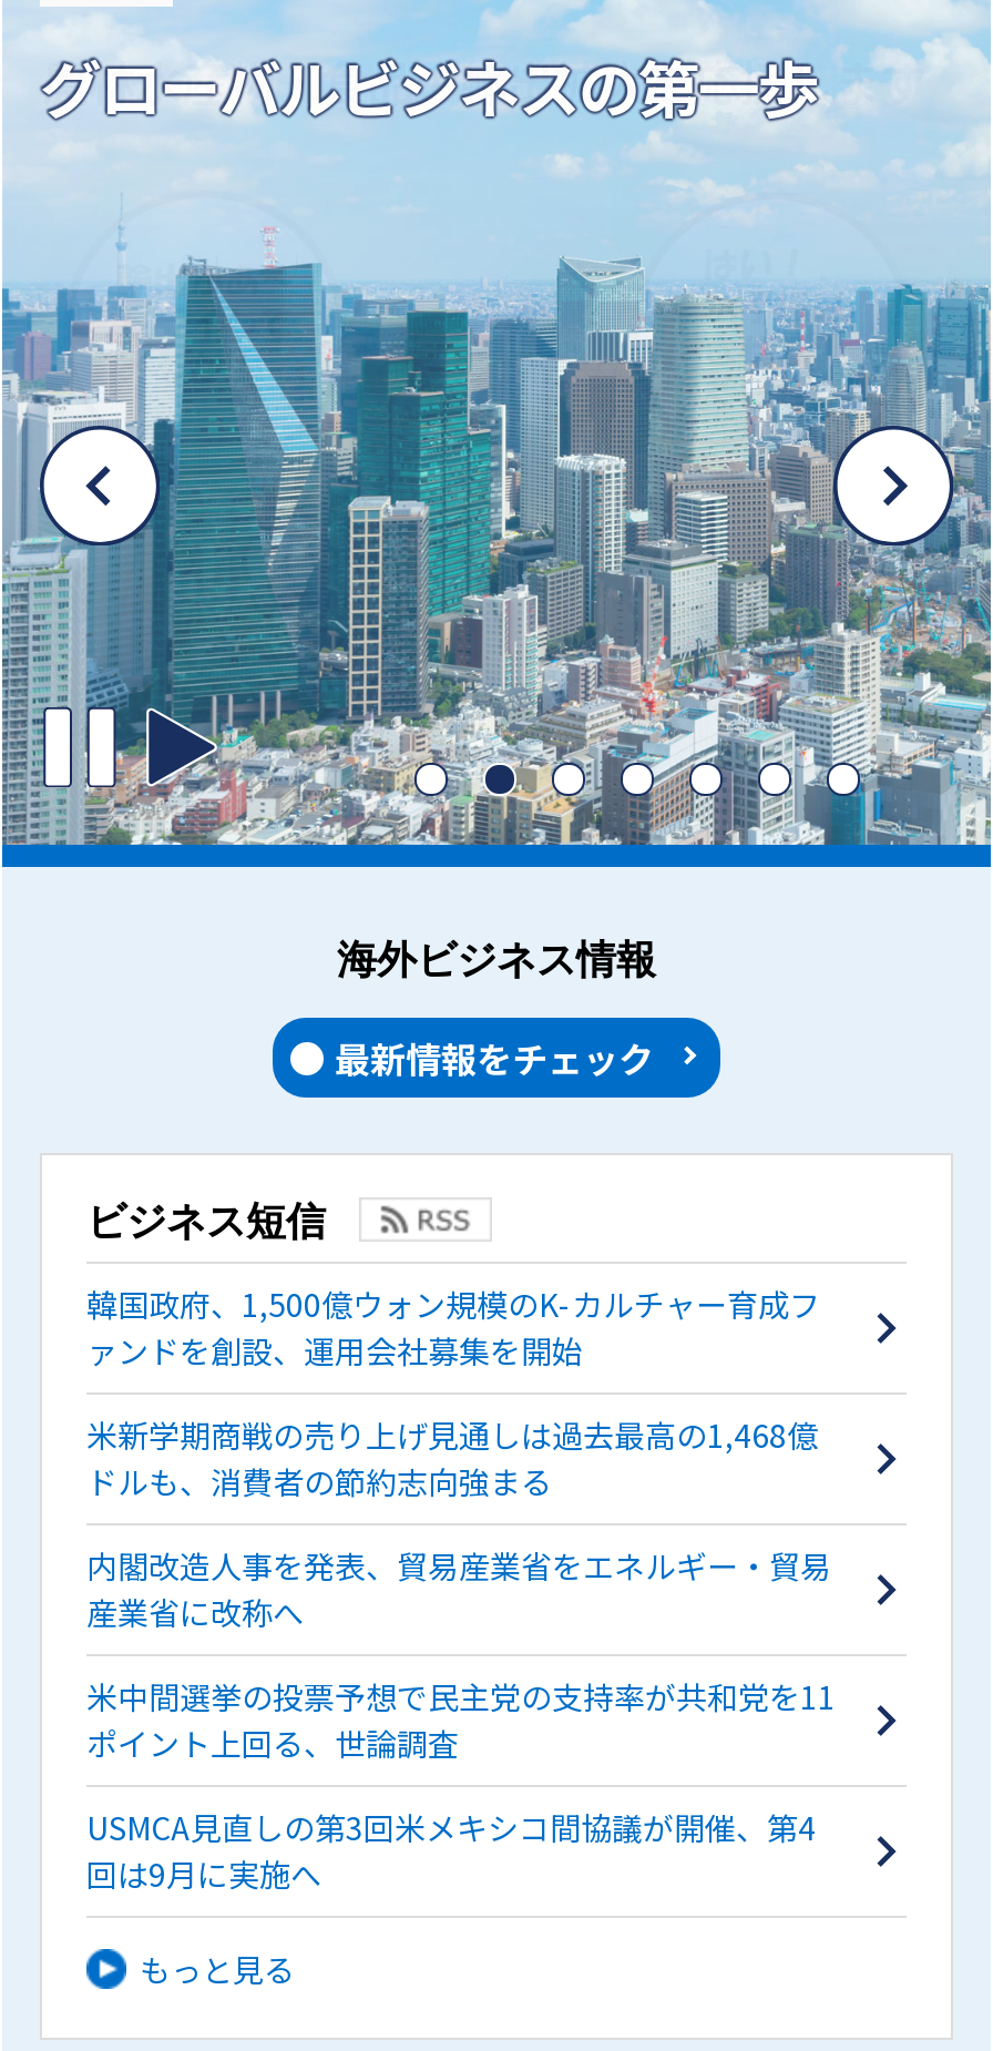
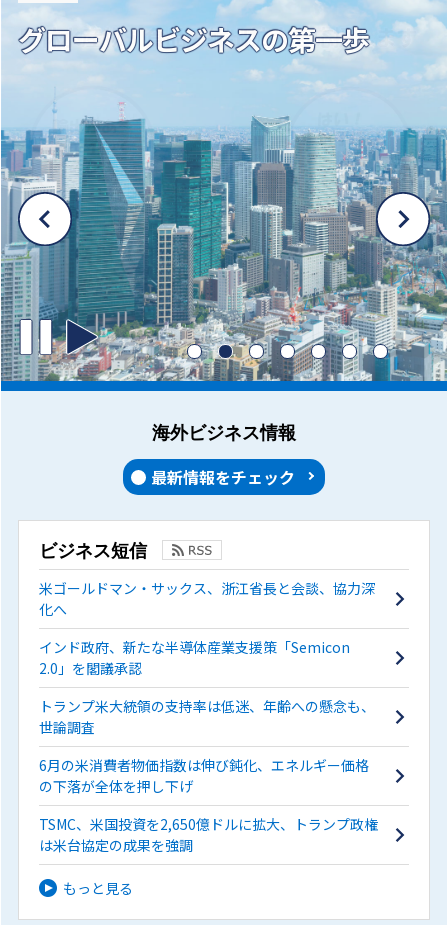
[86,1281,820,1372] 韓国政府、1,500億ウォン規模のK-カルチャー育成フ | ァンドを創設、運用会社募集を開始 -> [39,578,375,619] 米ゴールドマン・サックス、浙江省長と会談、協力深 | 化へ
[86,1412,818,1502] 米新学期商戦の売り上げ見通しは過去最高の1,468億 | ドルも、消費者の節約志向強まる -> [39,637,350,678] インド政府、新たな半導体産業支援策「Semicon | 2.0」を閣議承認
[86,1542,831,1633] 内閣改造人事を発表、貿易産業省をエネルギー・貿易 | 産業省に改称へ -> [39,696,375,737] トランプ米大統領の支持率は低迷、年齢への懸念も、 | 世論調査
[86,1673,836,1764] 米中間選挙の投票予想で民主党の支持率が共和党を11 | ポイント上回る、世論調査 -> [39,755,369,796] 6月の米消費者物価指数は伸び鈍化、エネルギー価格 | の下落が全体を押し下げ
[86,1804,816,1895] USMCA見直しの第3回米メキシコ間協議が開催、第4 | 回は9月に実施へ -> [39,814,378,855] TSMC、米国投資を2,650億ドルに拡大、トランプ政権 | は米台協定の成果を強調

